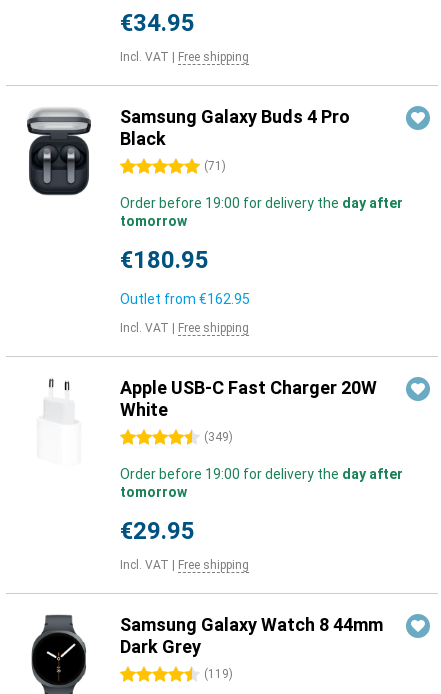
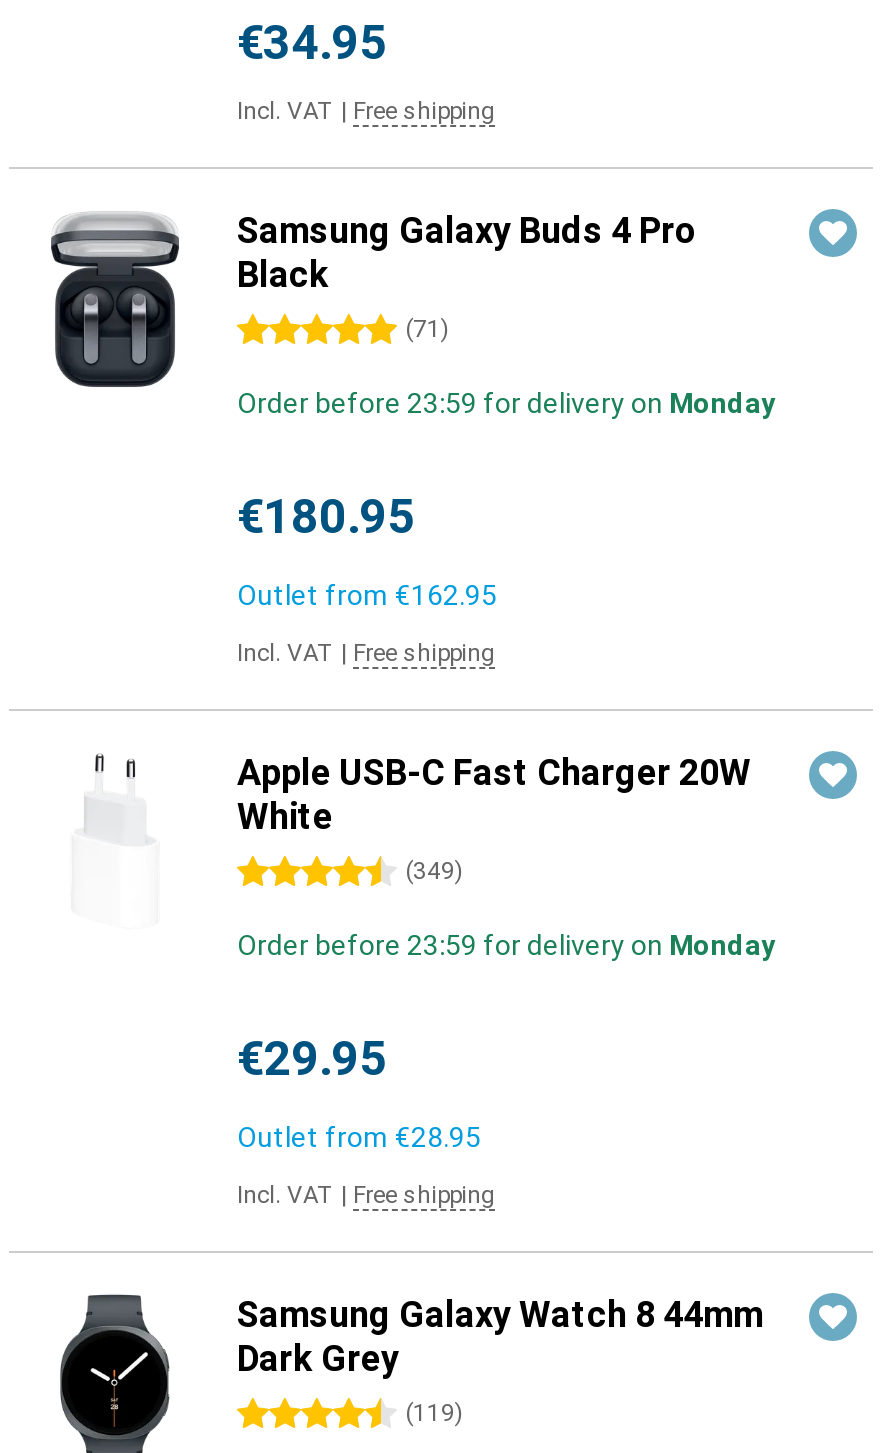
[120,195,403,229] Order before 19:00 for delivery the day after | tomorrow -> [237,387,775,419] Order before 23:59 for delivery on Monday
[120,466,403,500] Order before 19:00 for delivery the day after | tomorrow -> [237,929,775,961] Order before 23:59 for delivery on Monday
none -> [237,1121,481,1153] Outlet from €28.95

